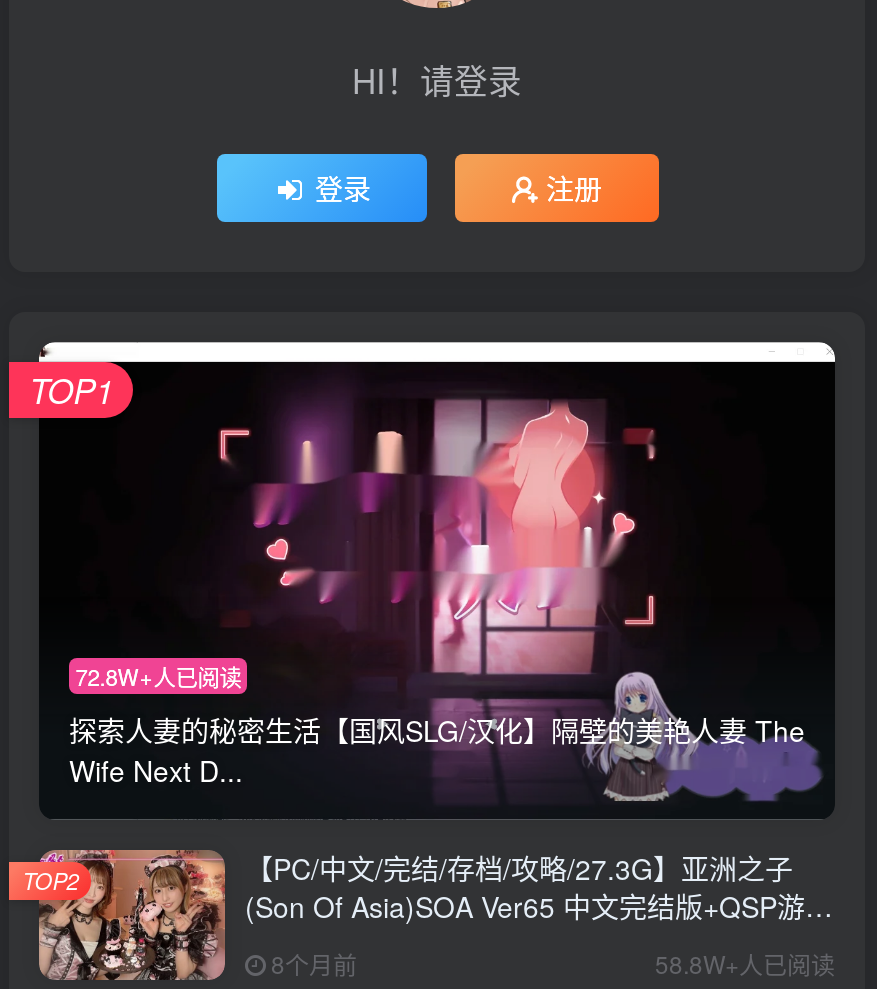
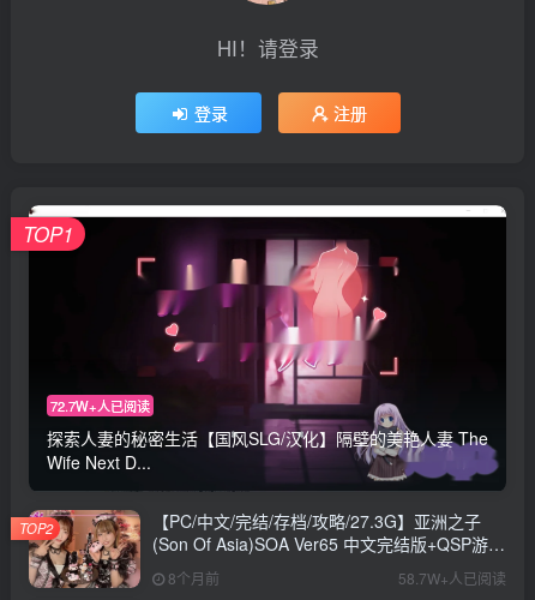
[75,661,241,693] 72.8W+人已阅读 -> [51,397,150,416] 72.7W+人已阅读
[655,945,835,979] 58.8W+人已阅读 -> [398,567,506,588] 58.7W+人已阅读

